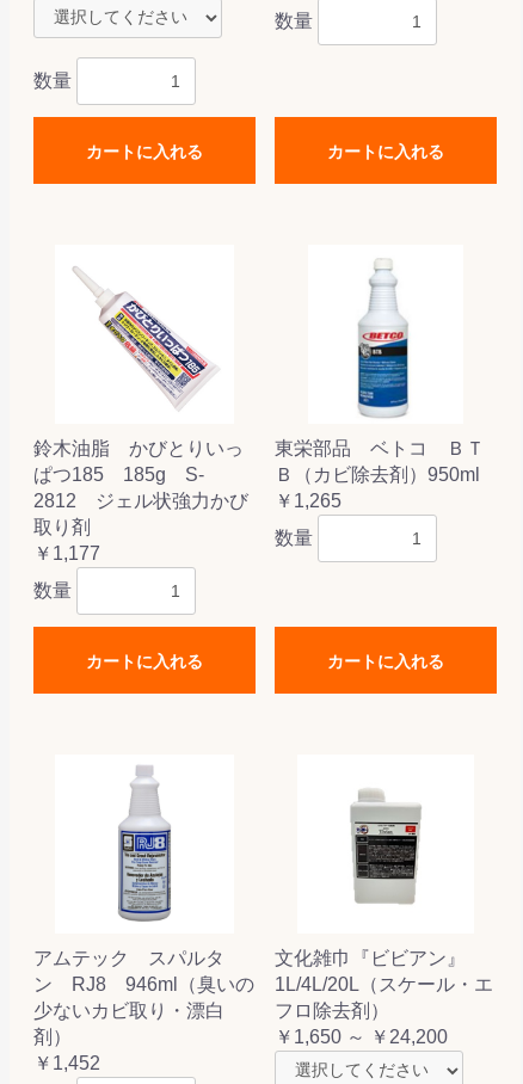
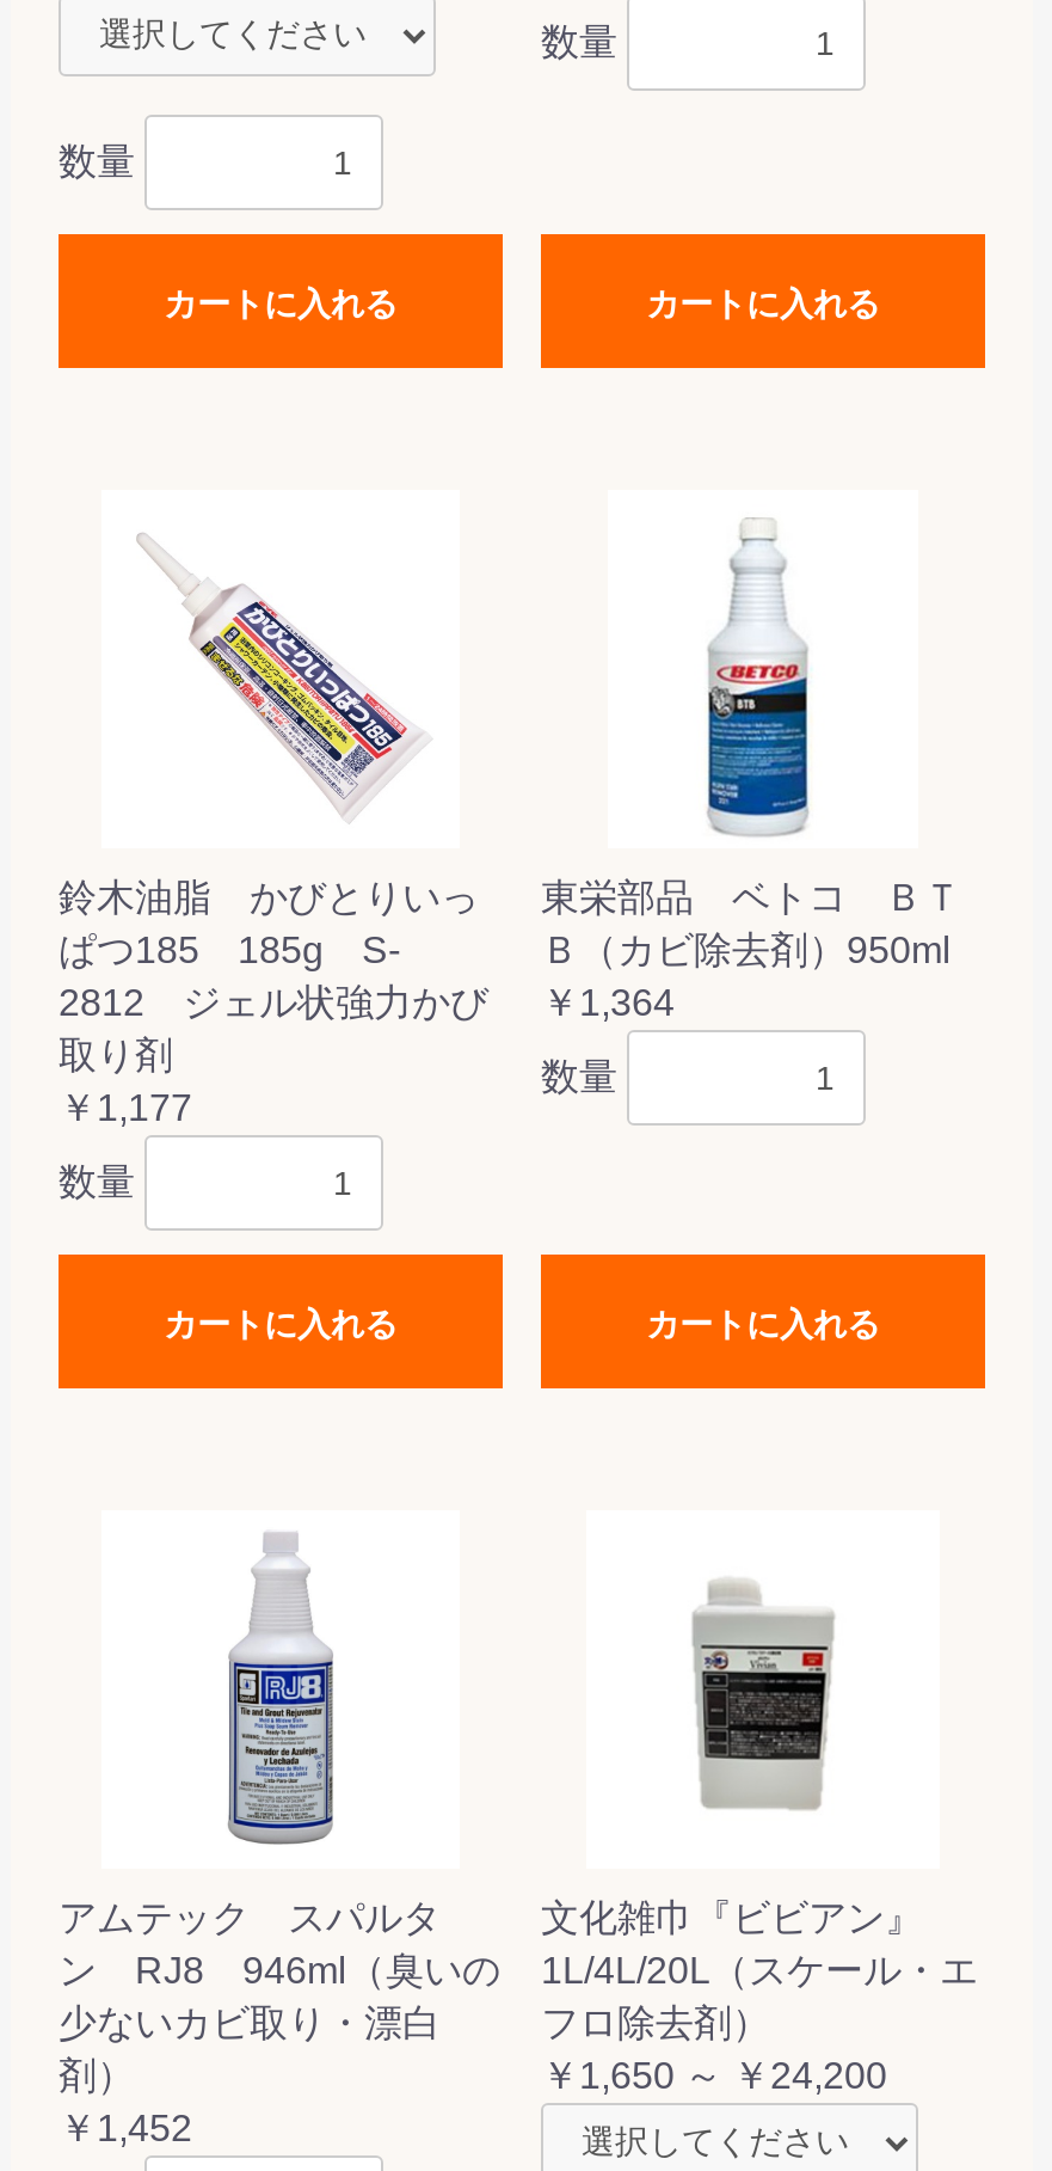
[33,490,342,511] 2812 ジェル状強力かび ￥1,265 -> [59,981,675,1022] 2812 ジェル状強力かび ￥1,364

